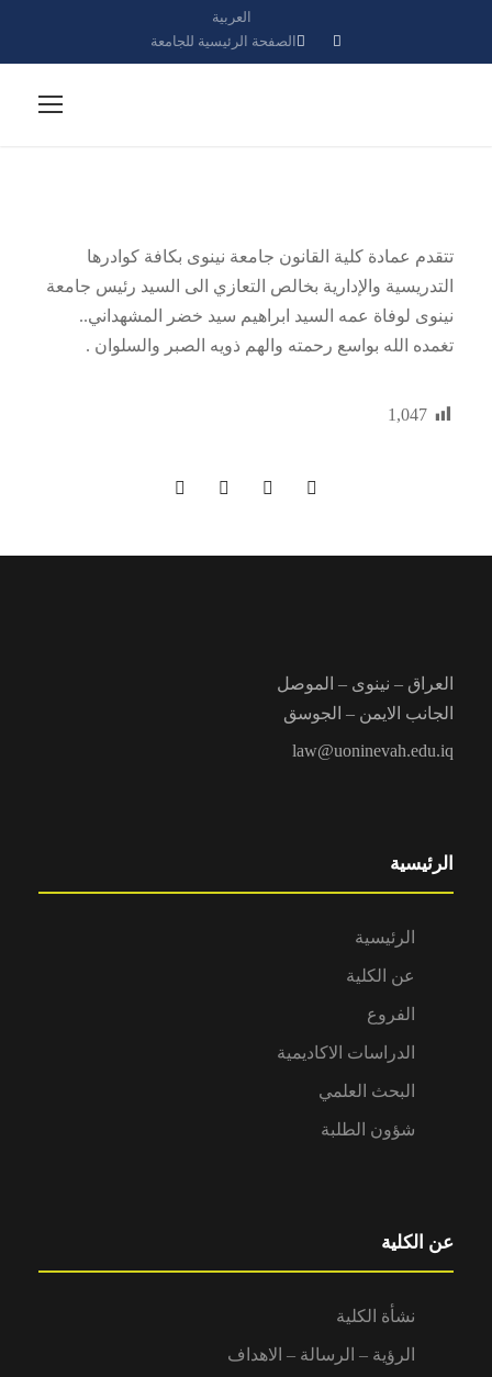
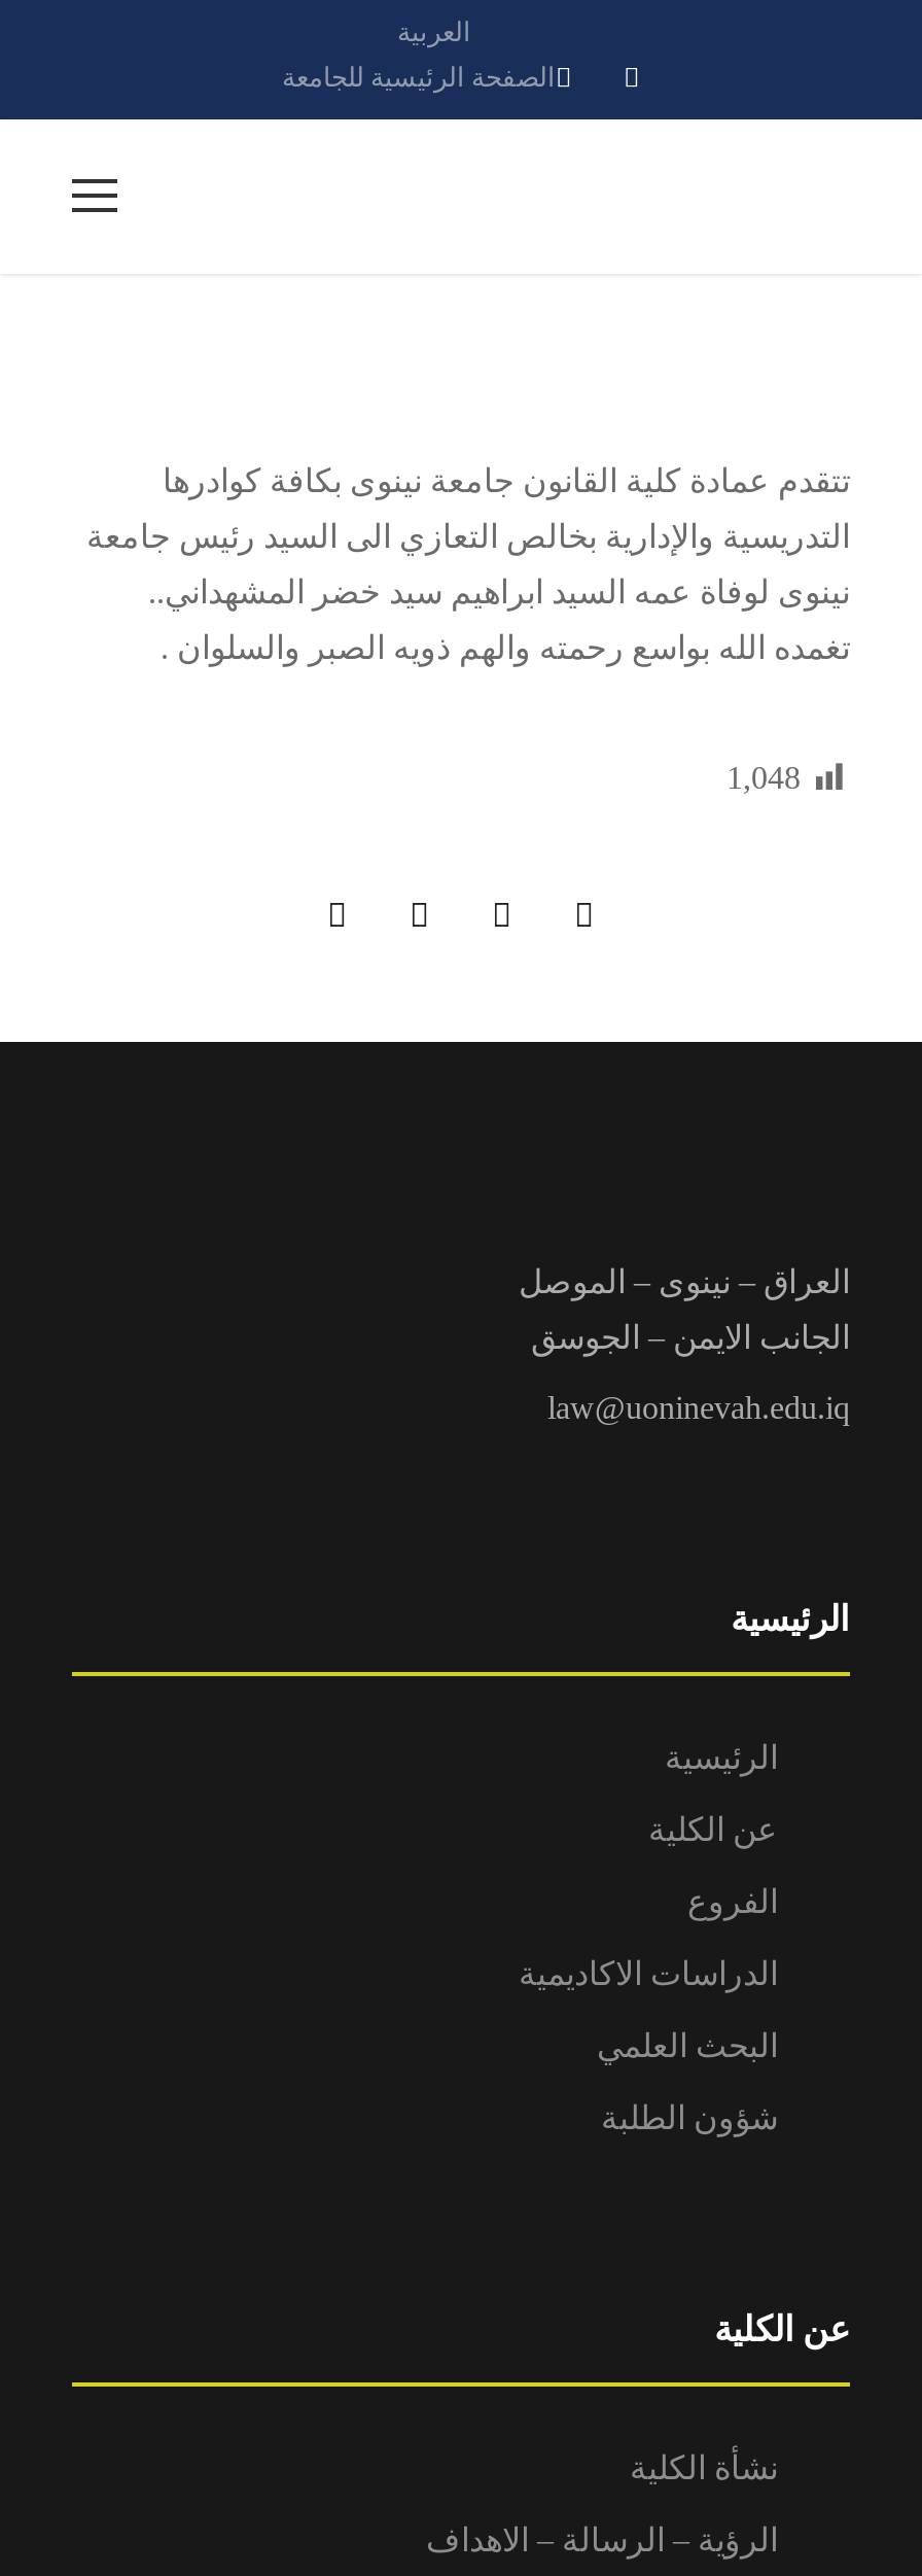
[388,405,427,424] 1,047 -> [726,760,801,795] 1,048

